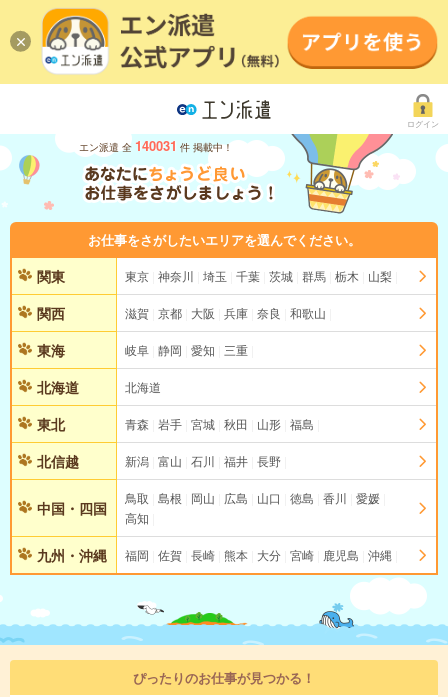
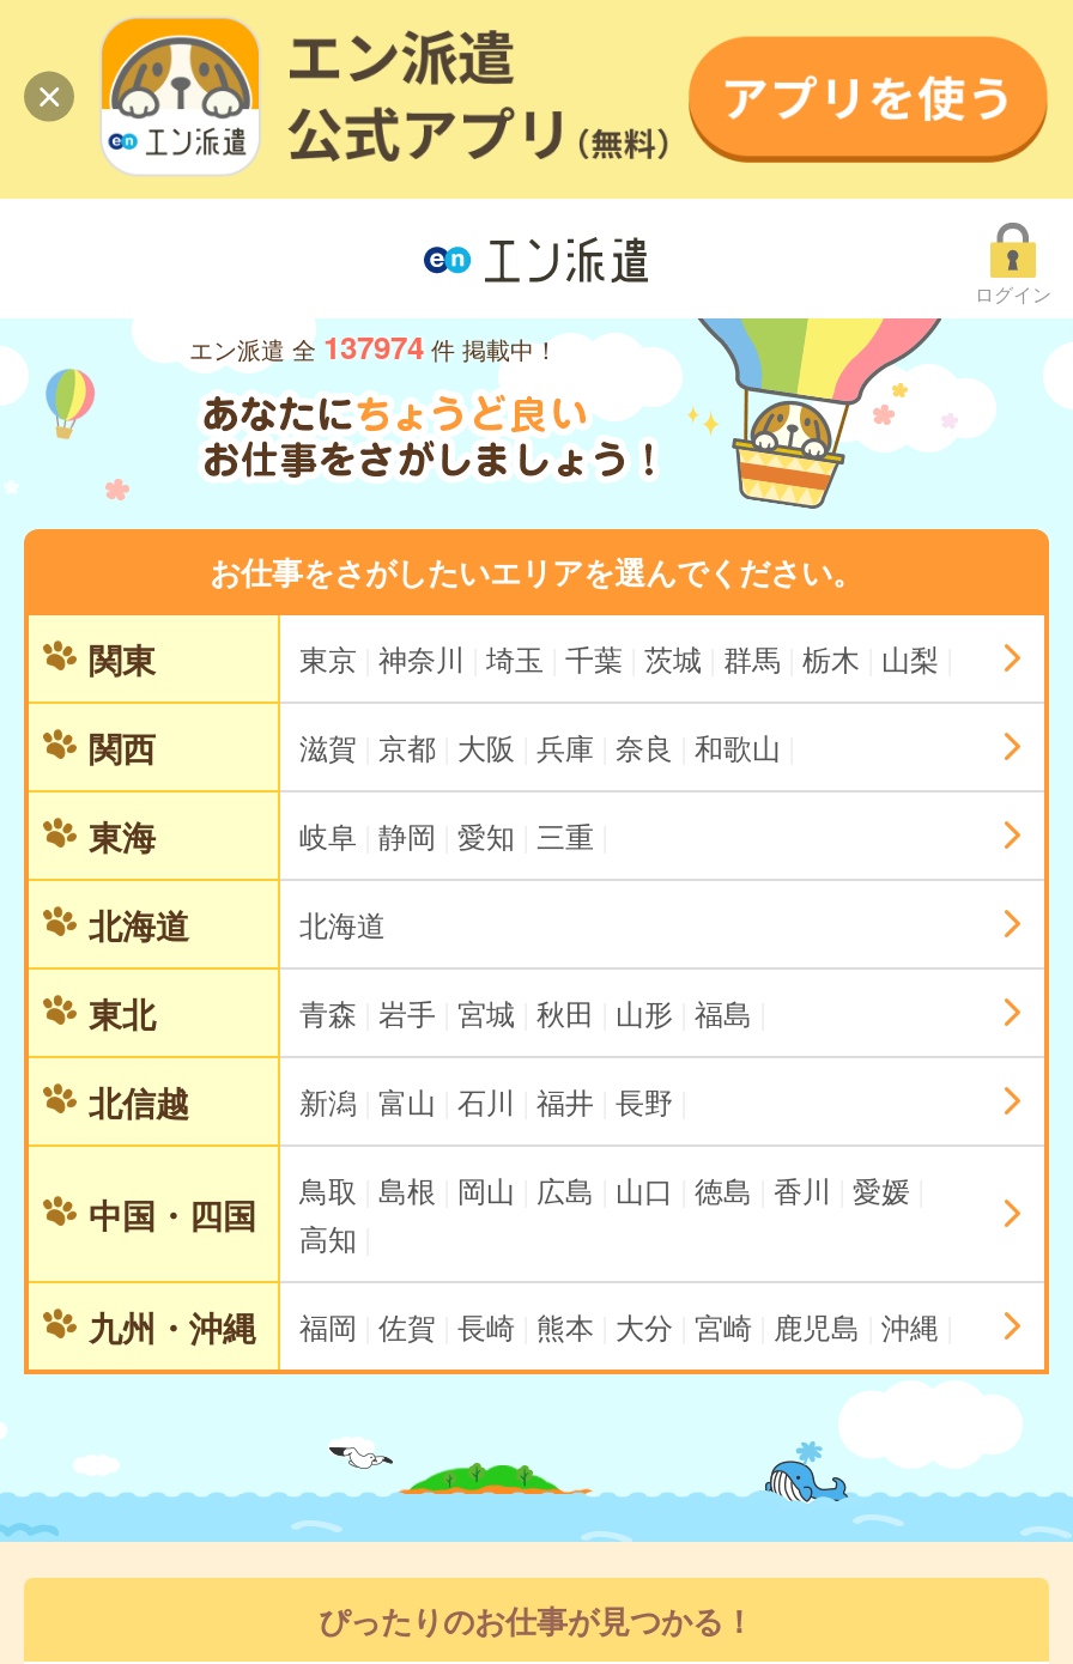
[79,136,233,155] エン派遣 全 140031 件 掲載中！ -> [189,324,558,370] エン派遣 全 137974 件 掲載中！

